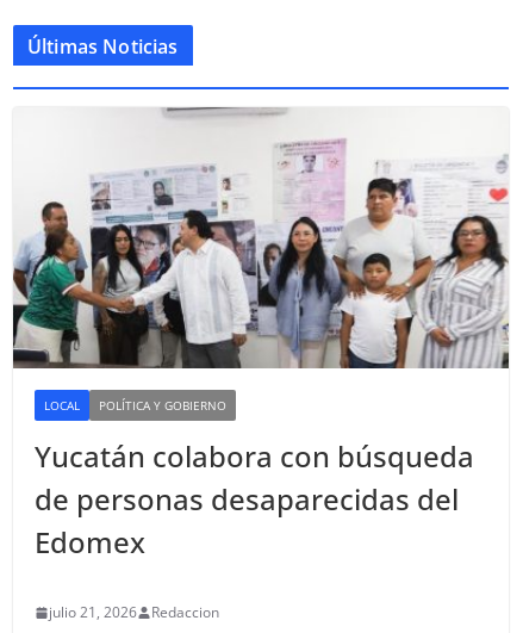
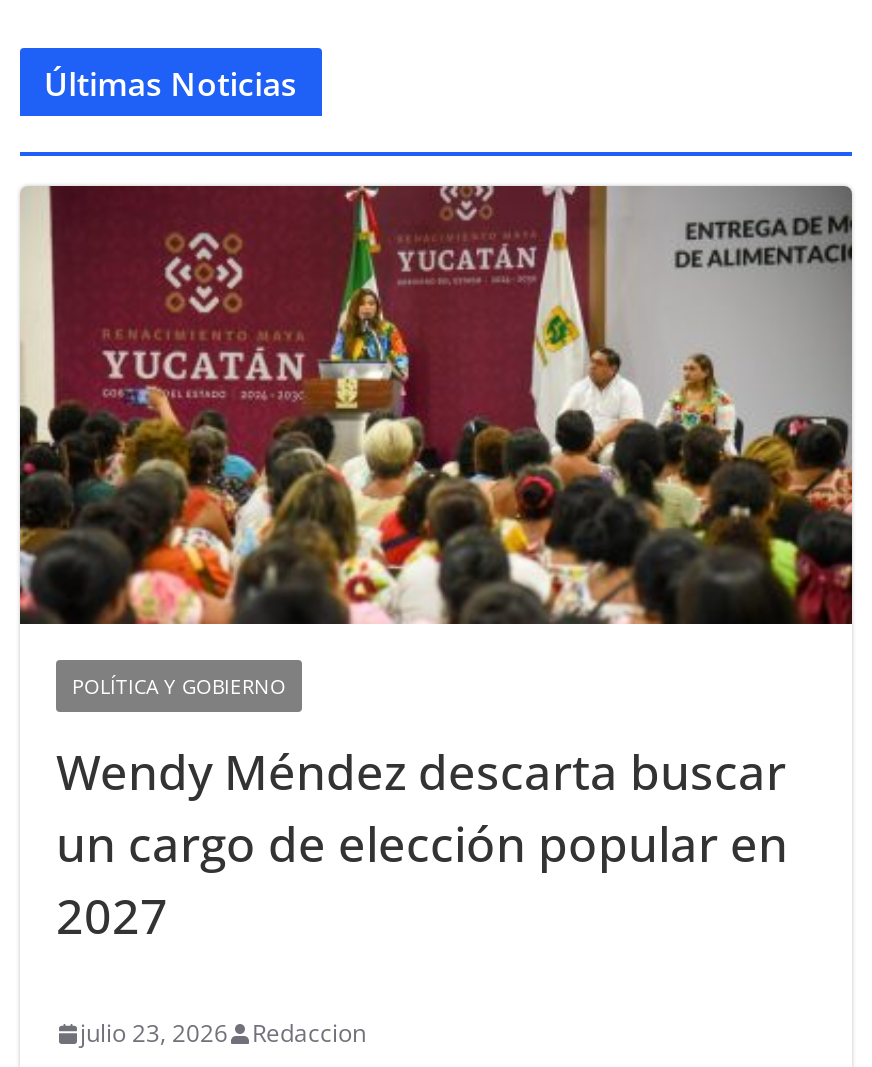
[12,106,510,370] [image] -> [18,184,854,626] [image]
[44,397,80,414] LOCAL -> none
[35,436,474,561] Yucatán colabora con búsqueda | de personas desaparecidas del | Edomex -> [56,738,788,948] Wendy Méndez descarta buscar | un cargo de elección popular en | 2027
[49,602,219,622] julio 21, 2026 Redaccion -> [80,1016,366,1050] julio 23, 2026 Redaccion

